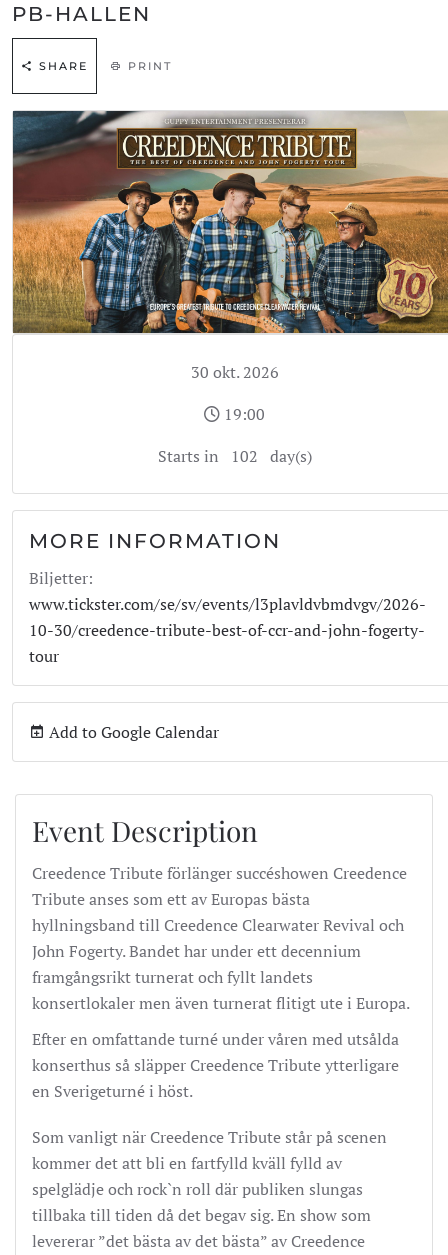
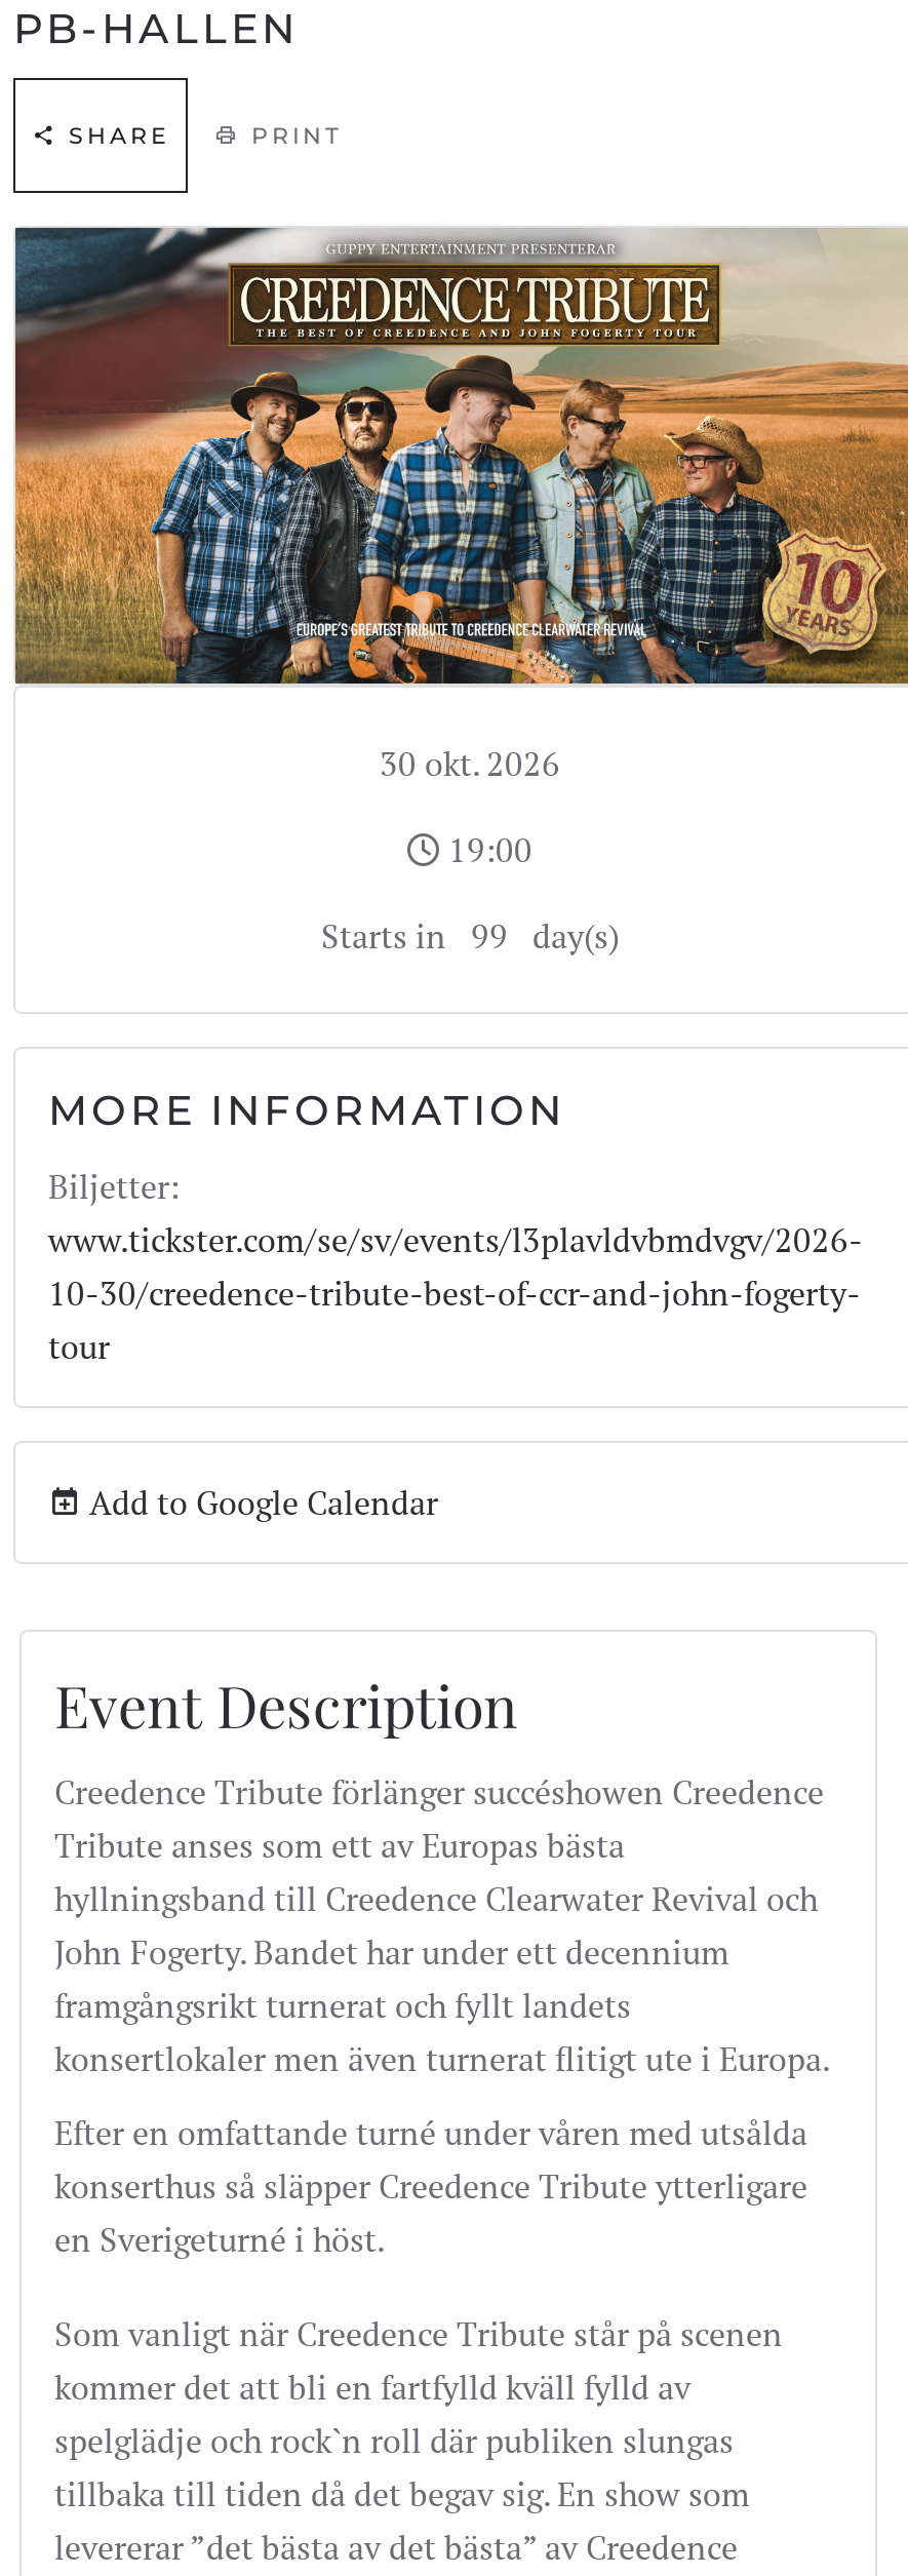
[157,444,311,466] Starts in 102 day(s) -> [321,912,619,958] Starts in 99 day(s)

